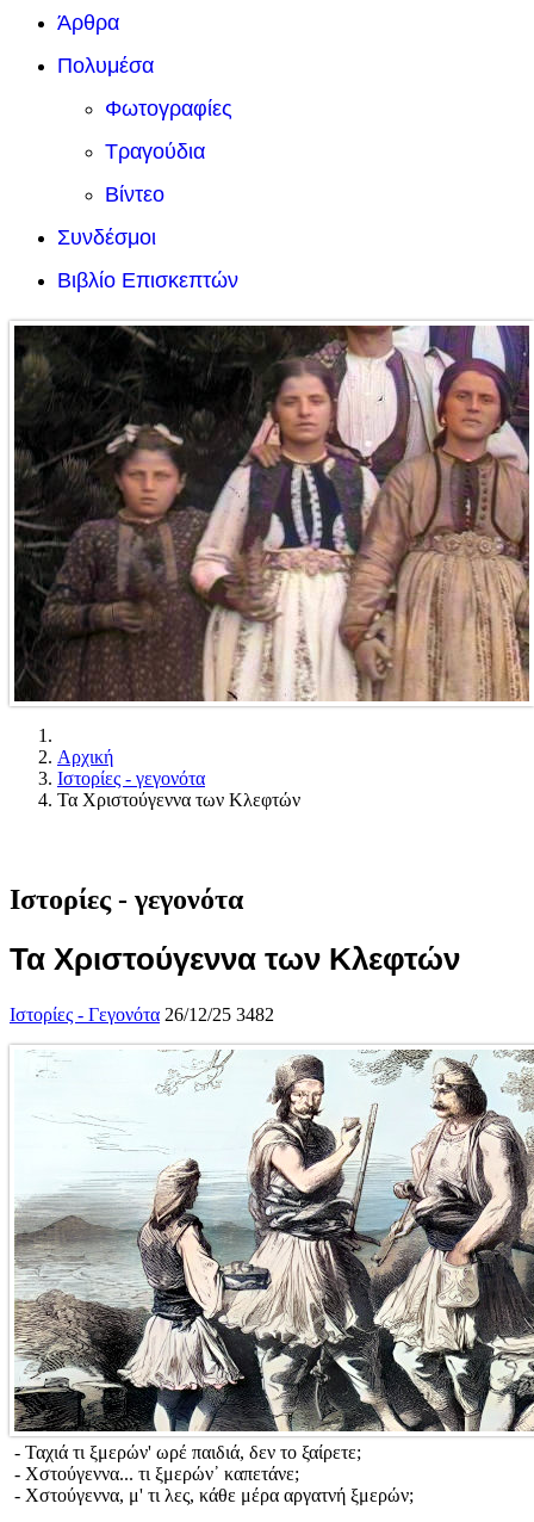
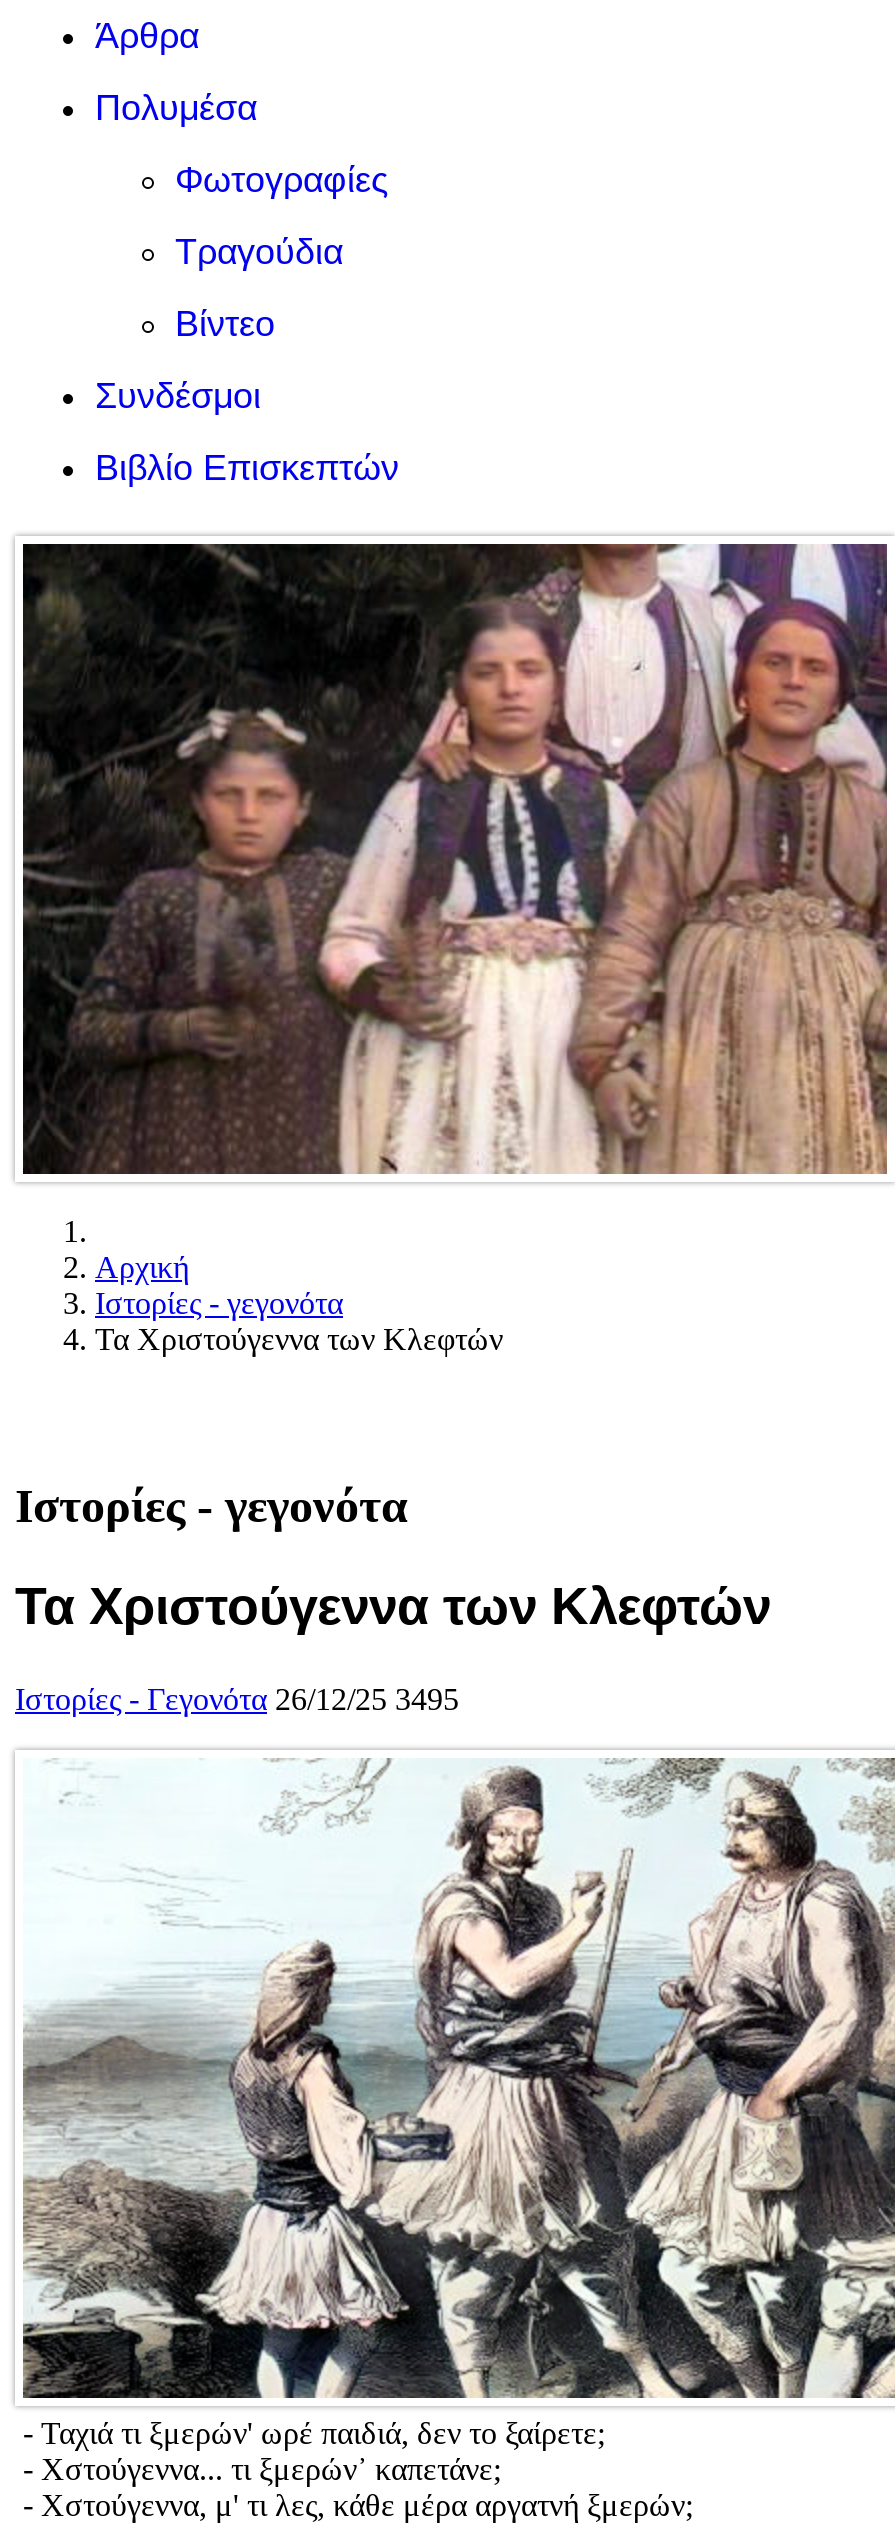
[10,1004,274,1025] Ιστορίες - Γεγονότα 26/12/25 3482 -> [15,1682,459,1716] Ιστορίες - Γεγονότα 26/12/25 3495

